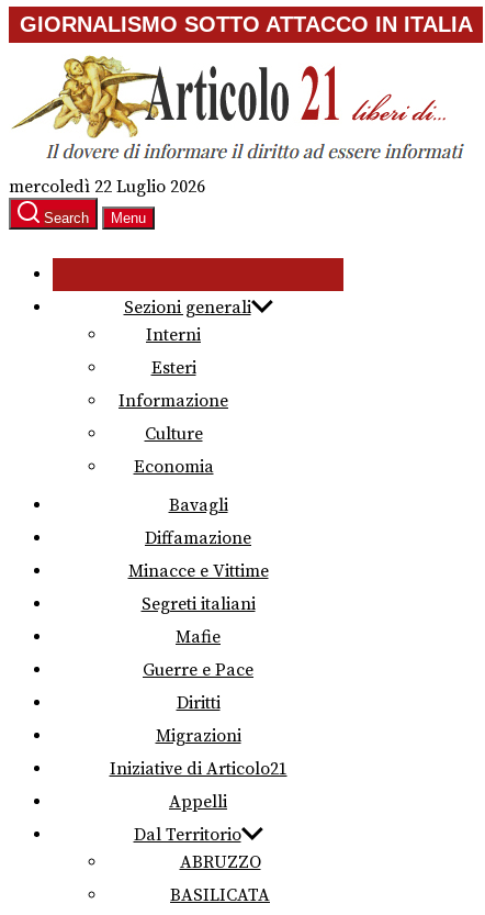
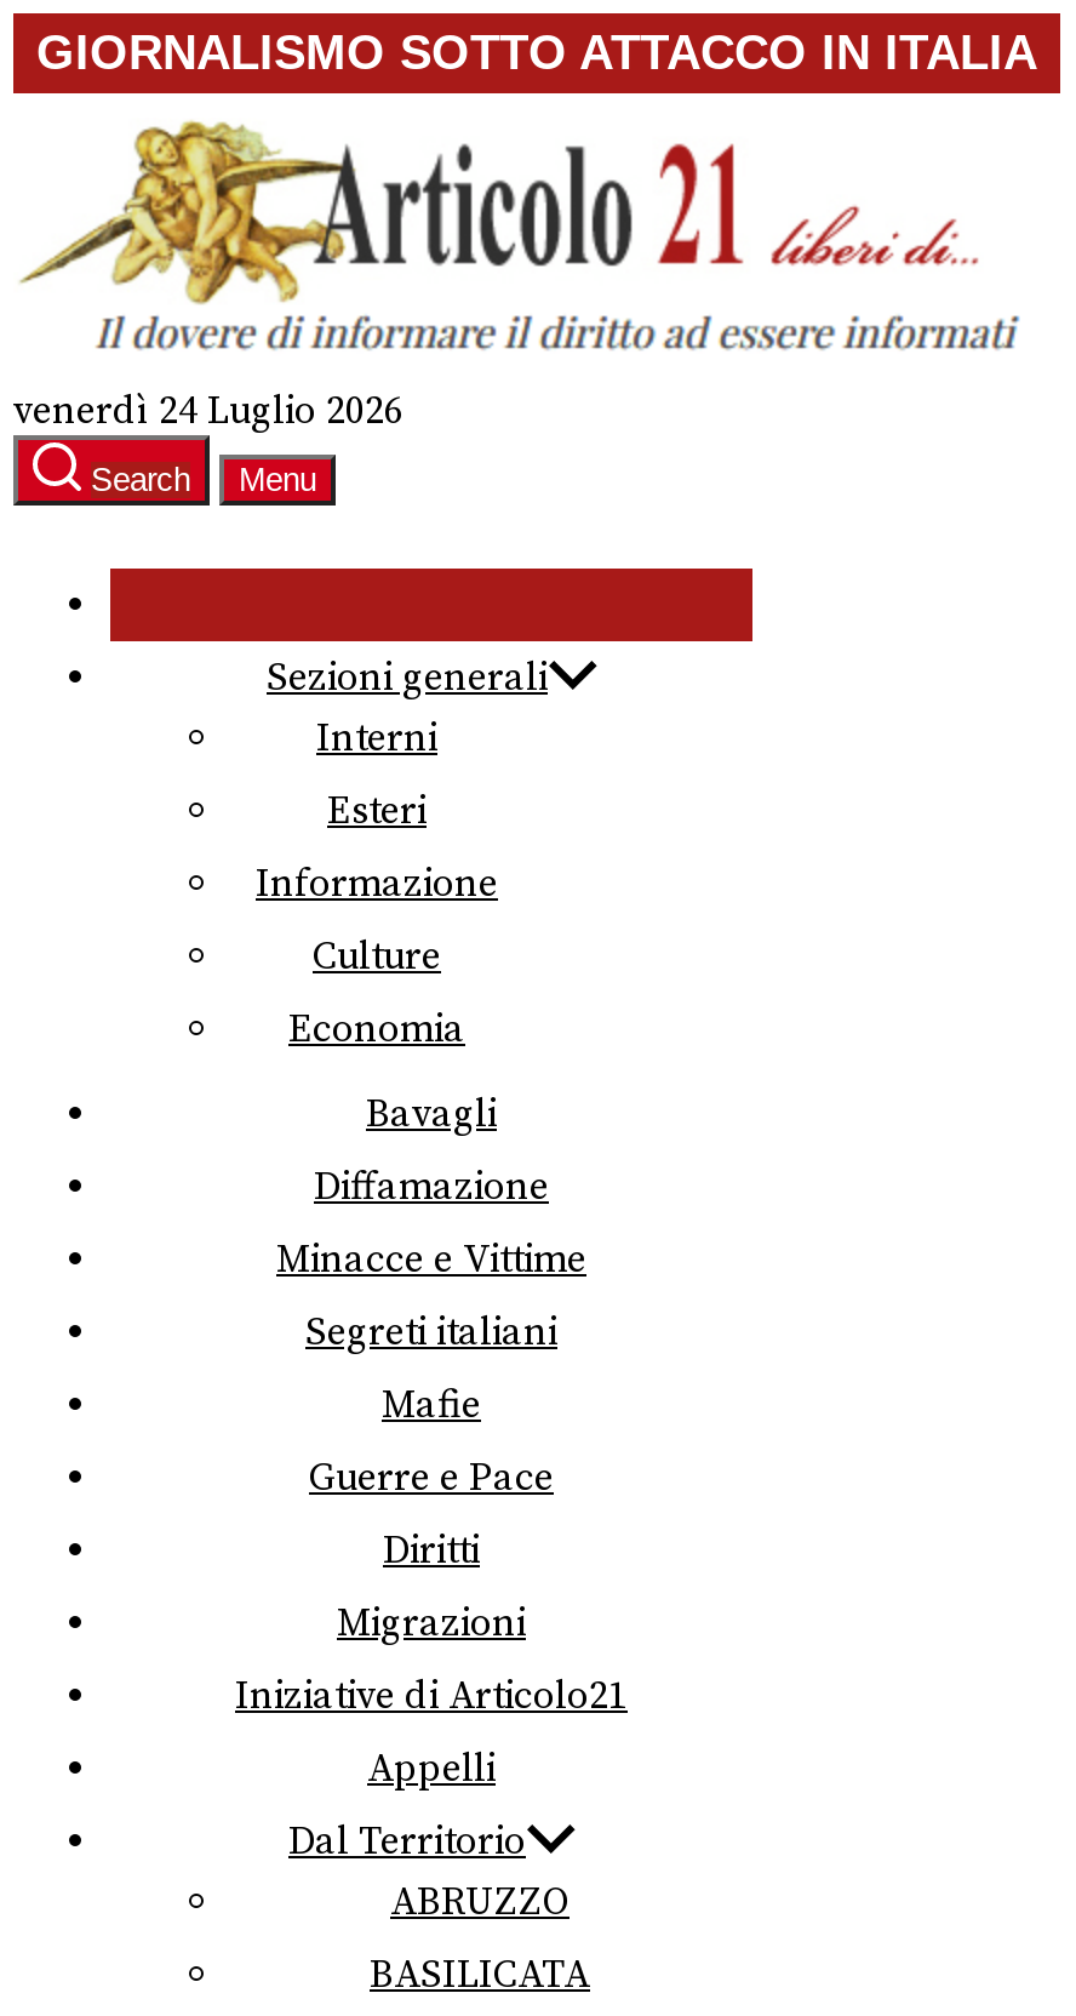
[9,176,205,198] mercoledì 22 Luglio 2026 -> [13,387,403,435] venerdì 24 Luglio 2026

